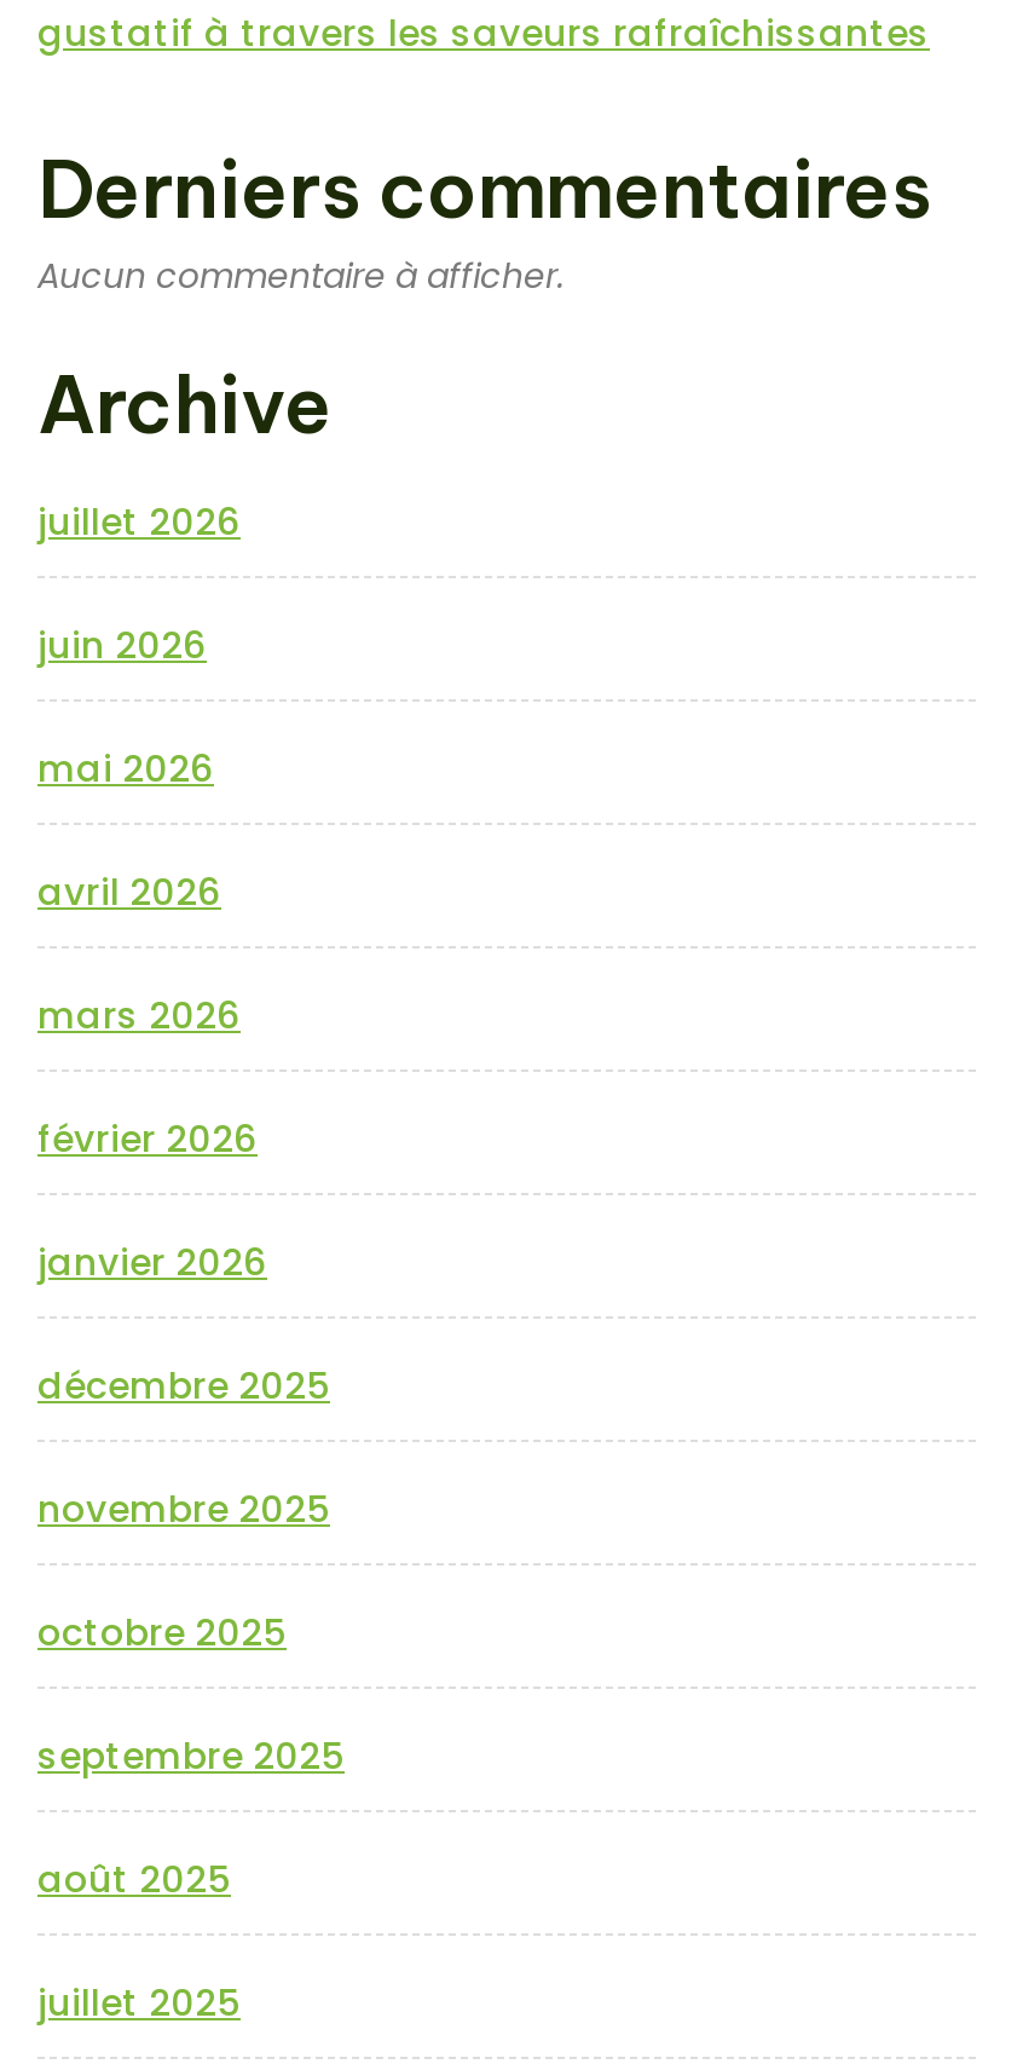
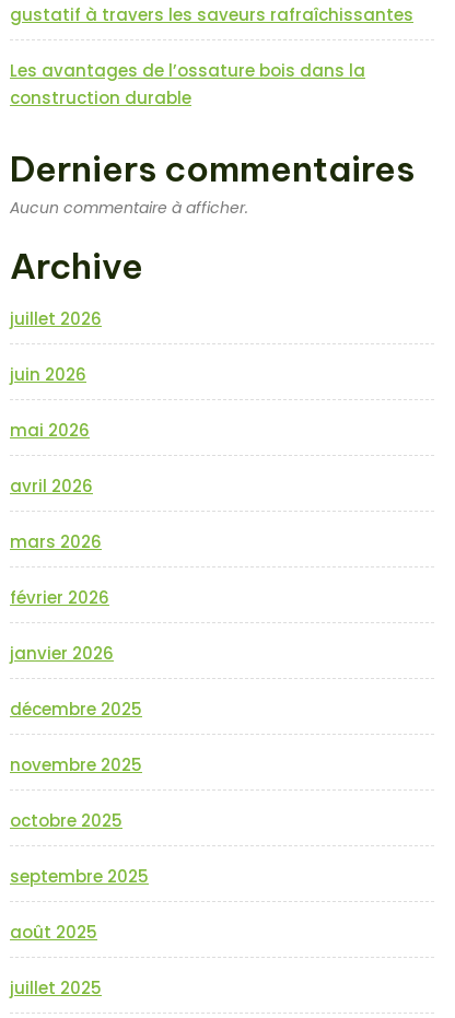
none -> [10,59,365,109] Les avantages de l’ossature bois dans la | construction durable

